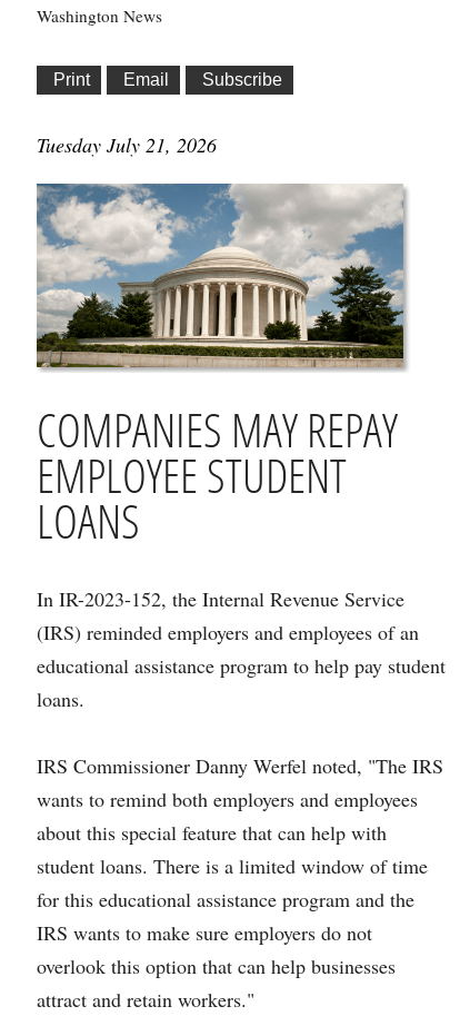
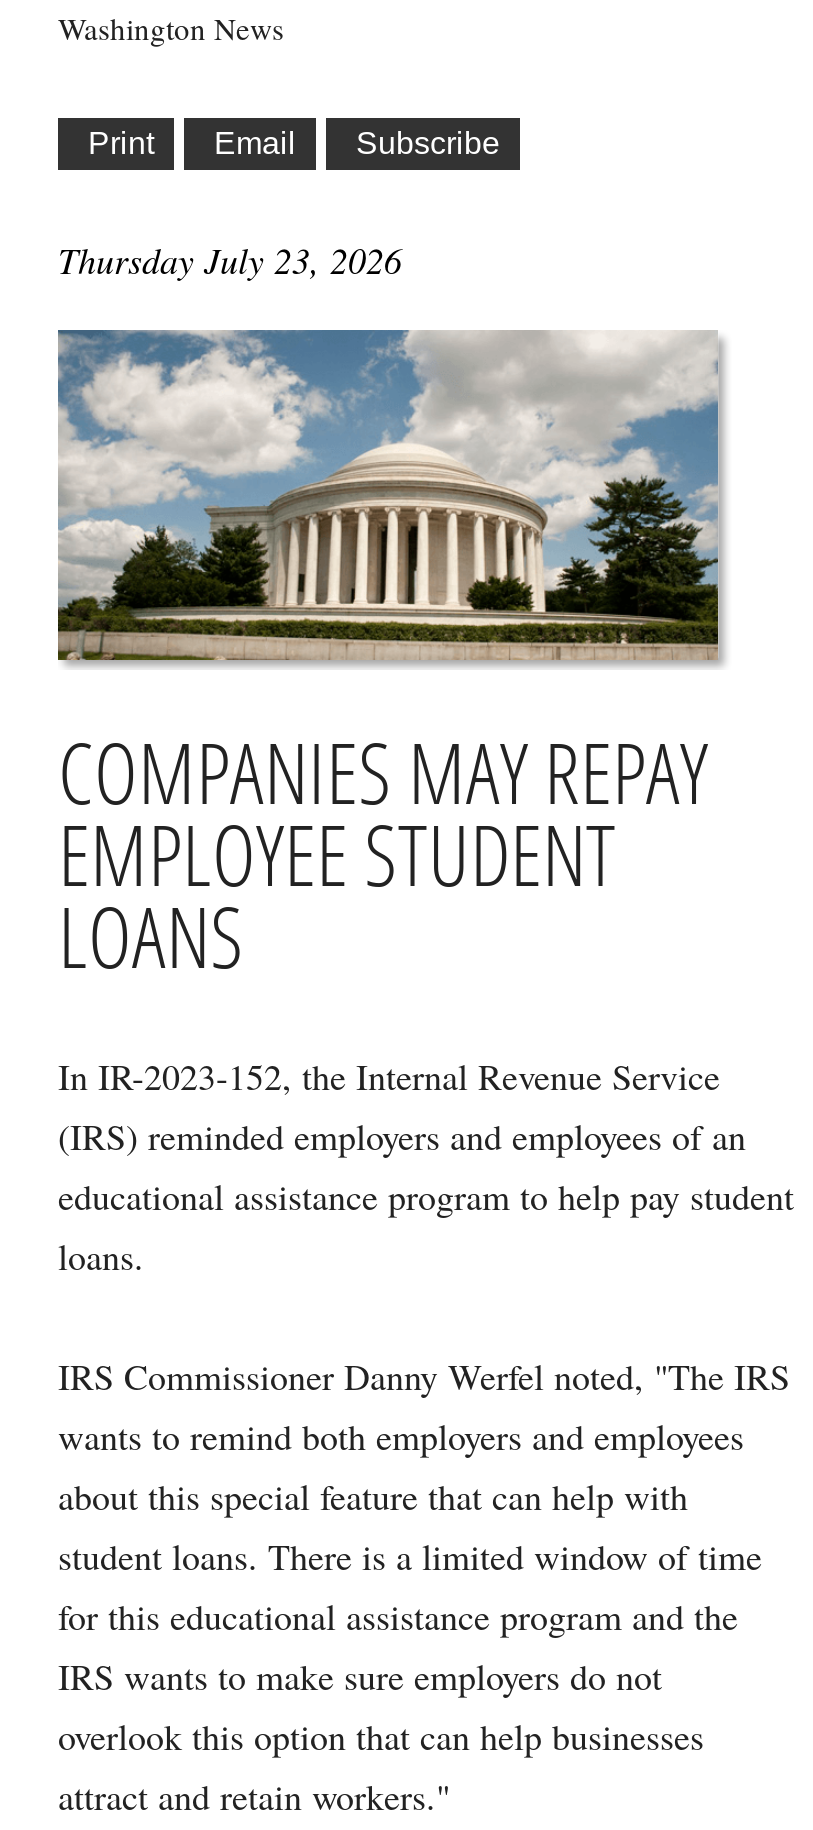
[37,132,217,158] Tuesday July 21, 2026 -> [58,237,402,285] Thursday July 23, 2026

